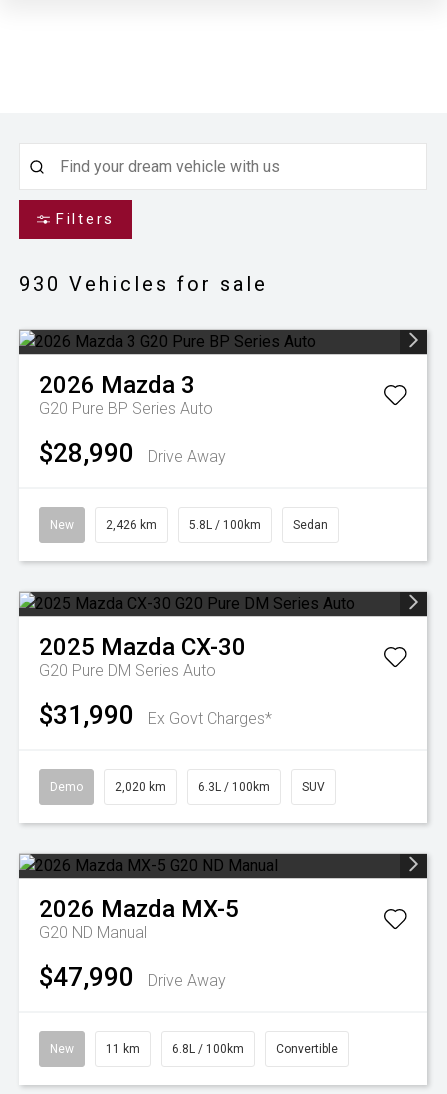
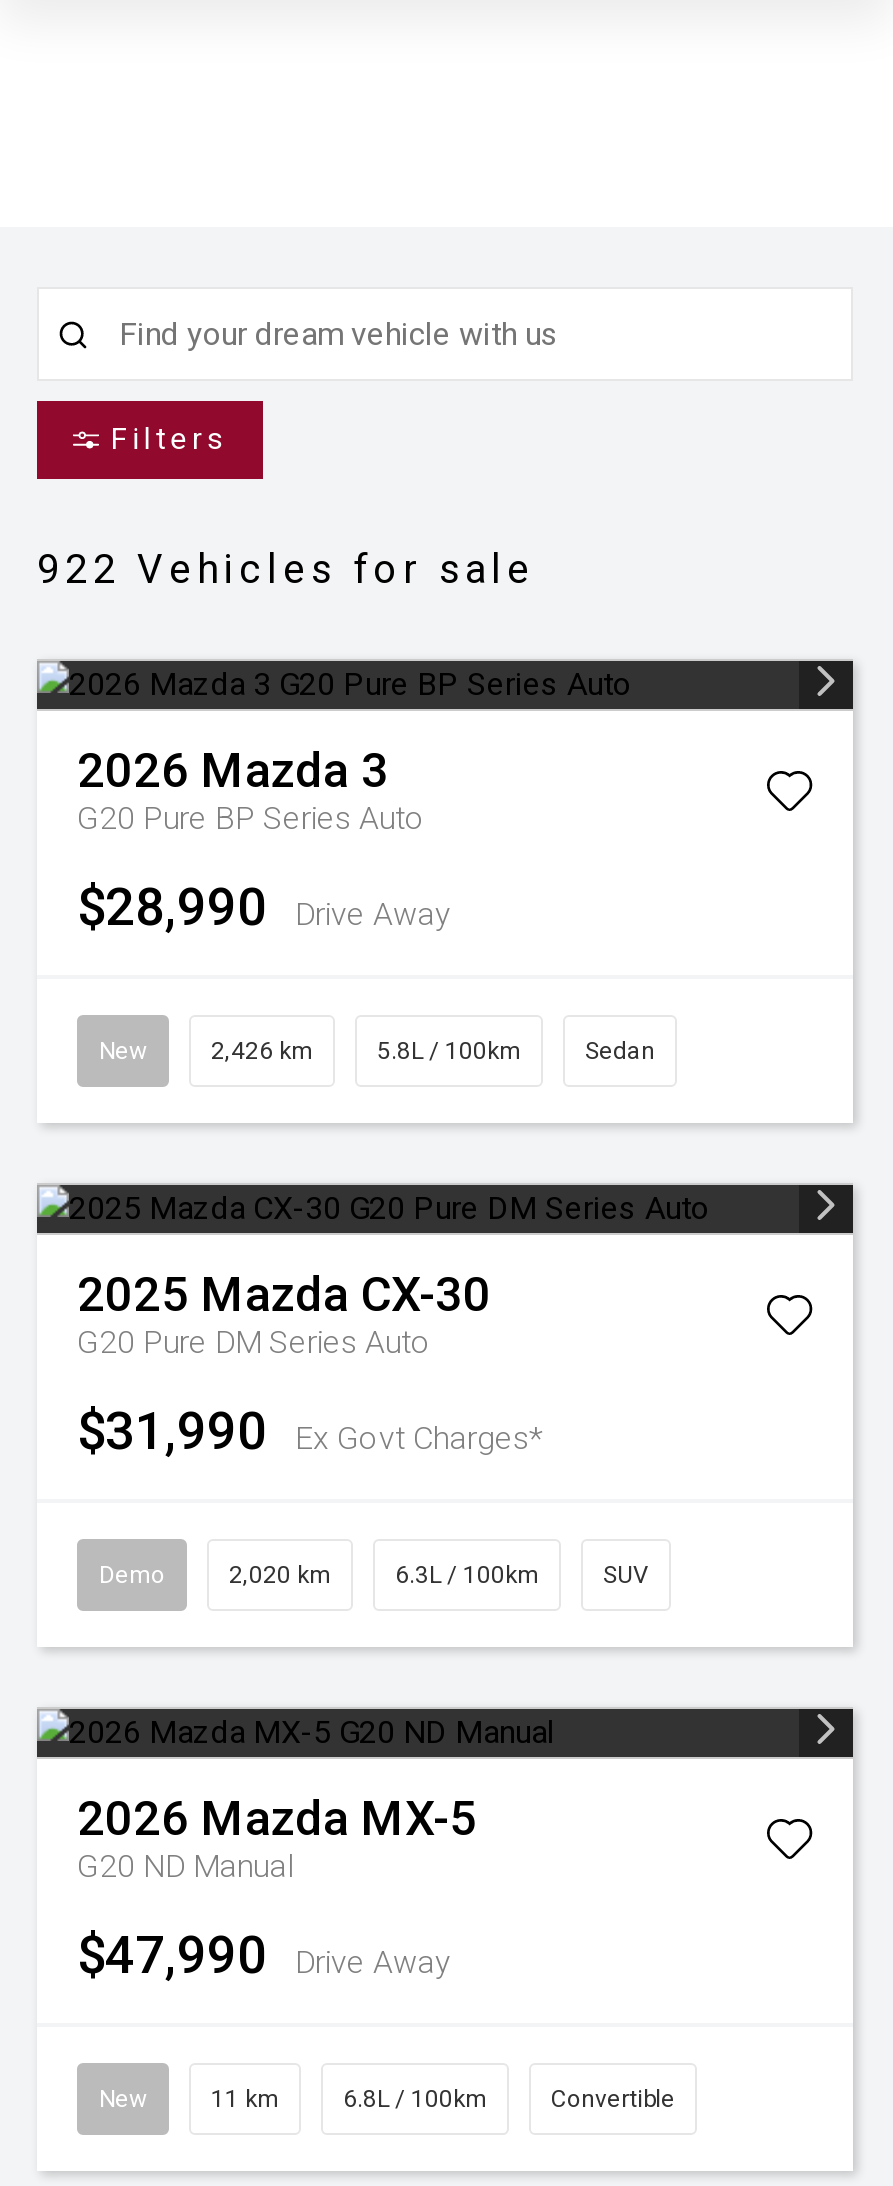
[19,272,268,296] 930 Vehicles for sale -> [37,545,535,593] 922 Vehicles for sale

